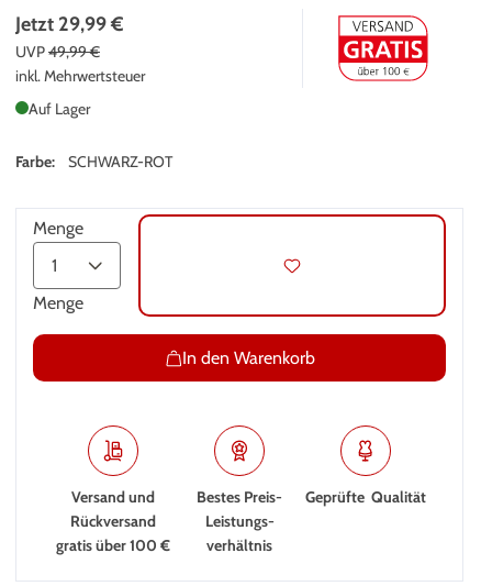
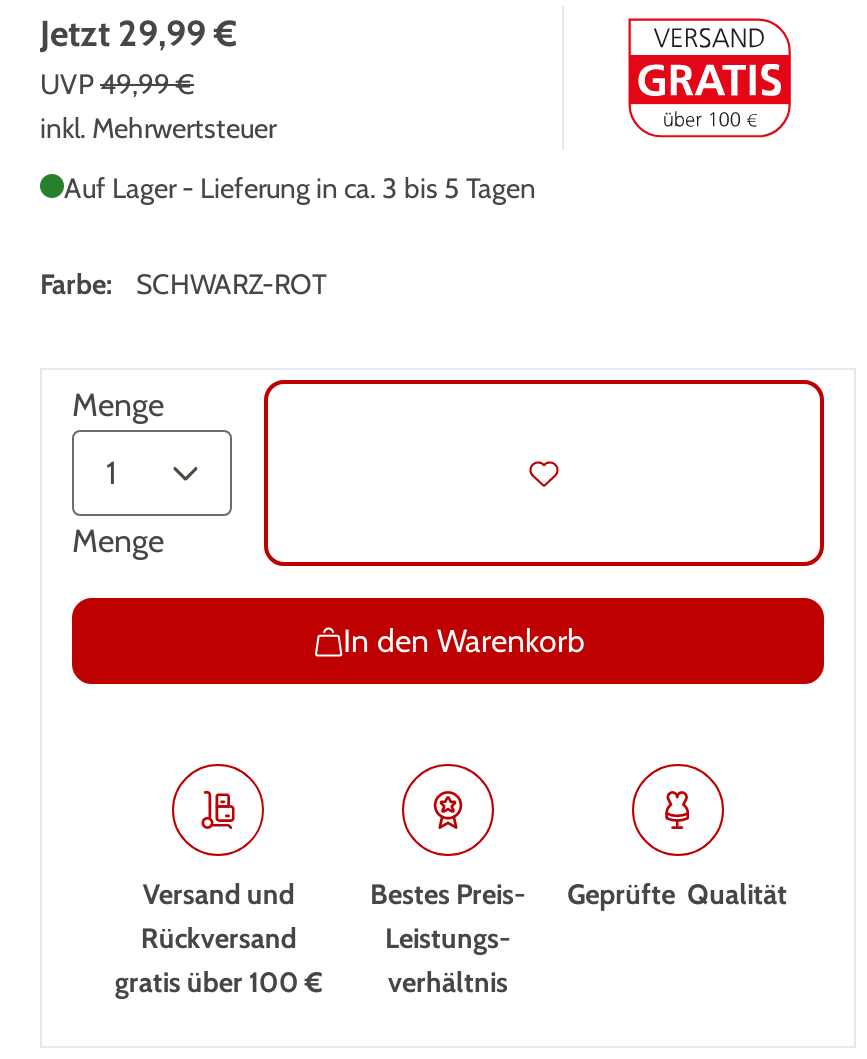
[29,99,90,119] Auf Lager -> [64,170,536,206] Auf Lager - Lieferung in ca. 3 bis 5 Tagen

